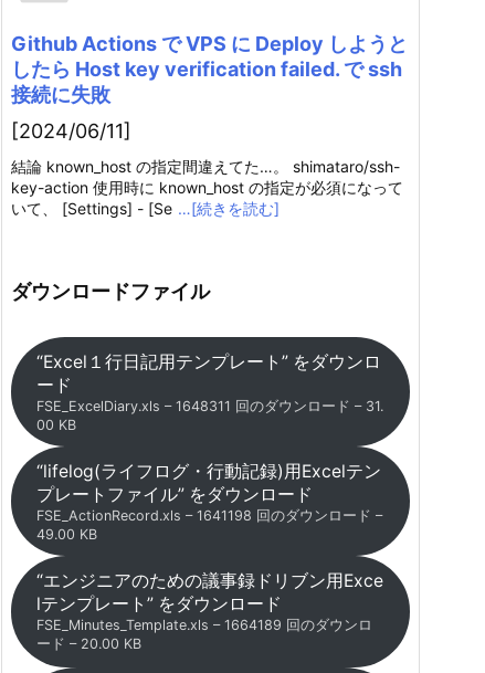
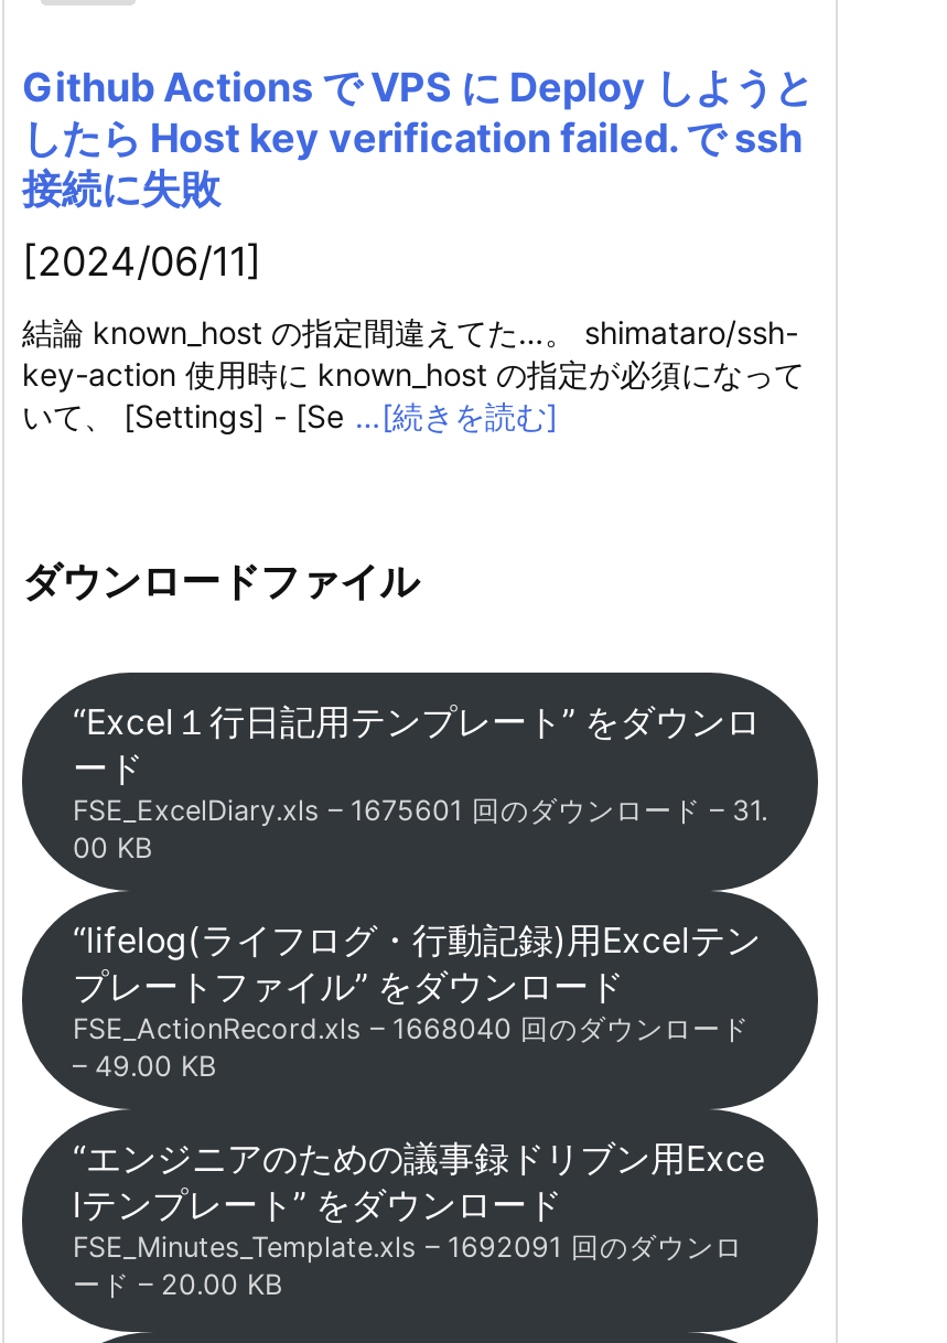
[36,398,383,414] FSE_ExcelDiary.xls – 1648311 回のダウンロード – 31. -> [73,794,767,827] FSE_ExcelDiary.xls – 1675601 回のダウンロード – 31.
[36,507,382,542] FSE_ActionRecord.xls – 1641198 回のダウンロード – | 49.00 KB -> [73,1012,750,1083] FSE_ActionRecord.xls – 1668040 回のダウンロード | – 49.00 KB
[36,617,372,633] FSE_Minutes_Template.xls – 1664189 回のダウンロ -> [73,1230,743,1263] FSE_Minutes_Template.xls – 1692091 回のダウンロ

